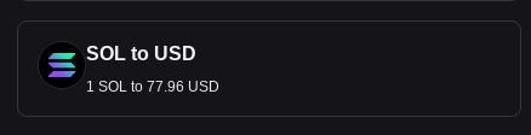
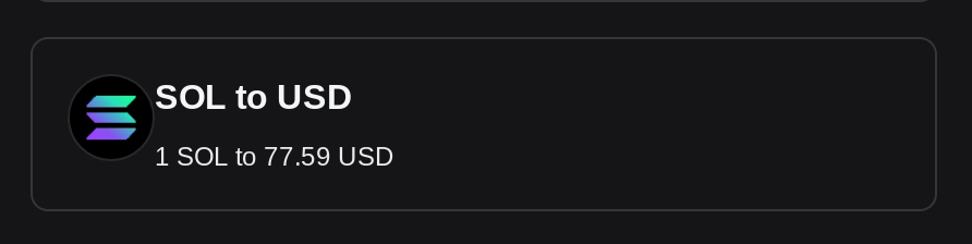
[86,78,219,95] 1 SOL to 77.96 USD -> [155,142,394,172] 1 SOL to 77.59 USD

